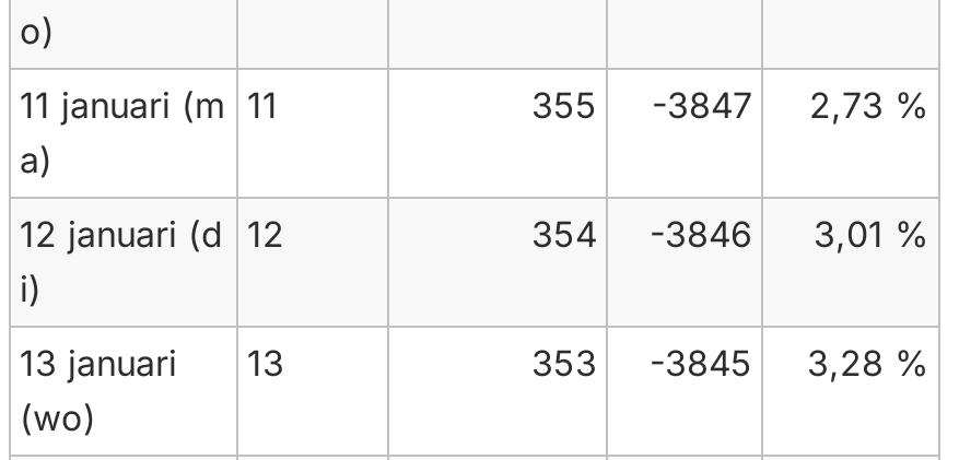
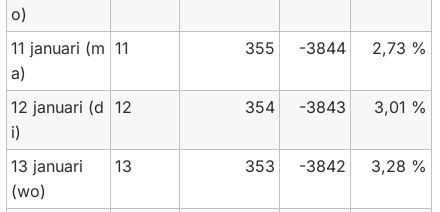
[531,83,929,127] 355 -3847 2,73 % -> [245,38,427,58] 355 -3844 2,73 %
[531,212,929,256] 354 -3846 3,01 % -> [245,97,427,117] 354 -3843 3,01 %
[531,341,929,385] 353 -3845 3,28 % -> [245,156,427,176] 353 -3842 3,28 %

